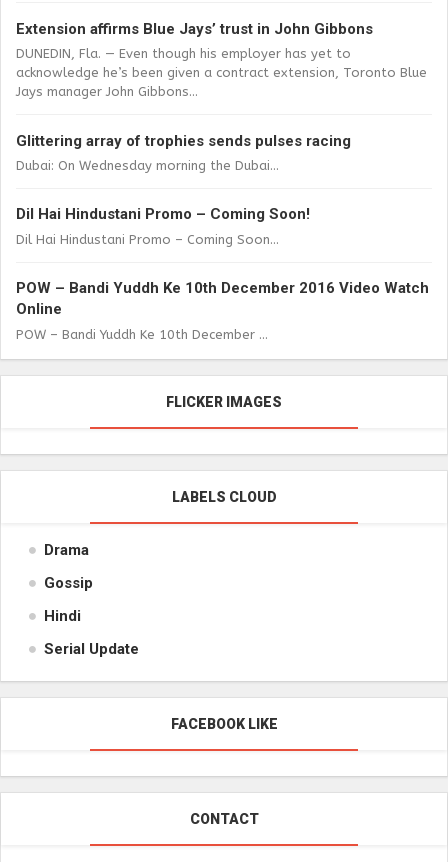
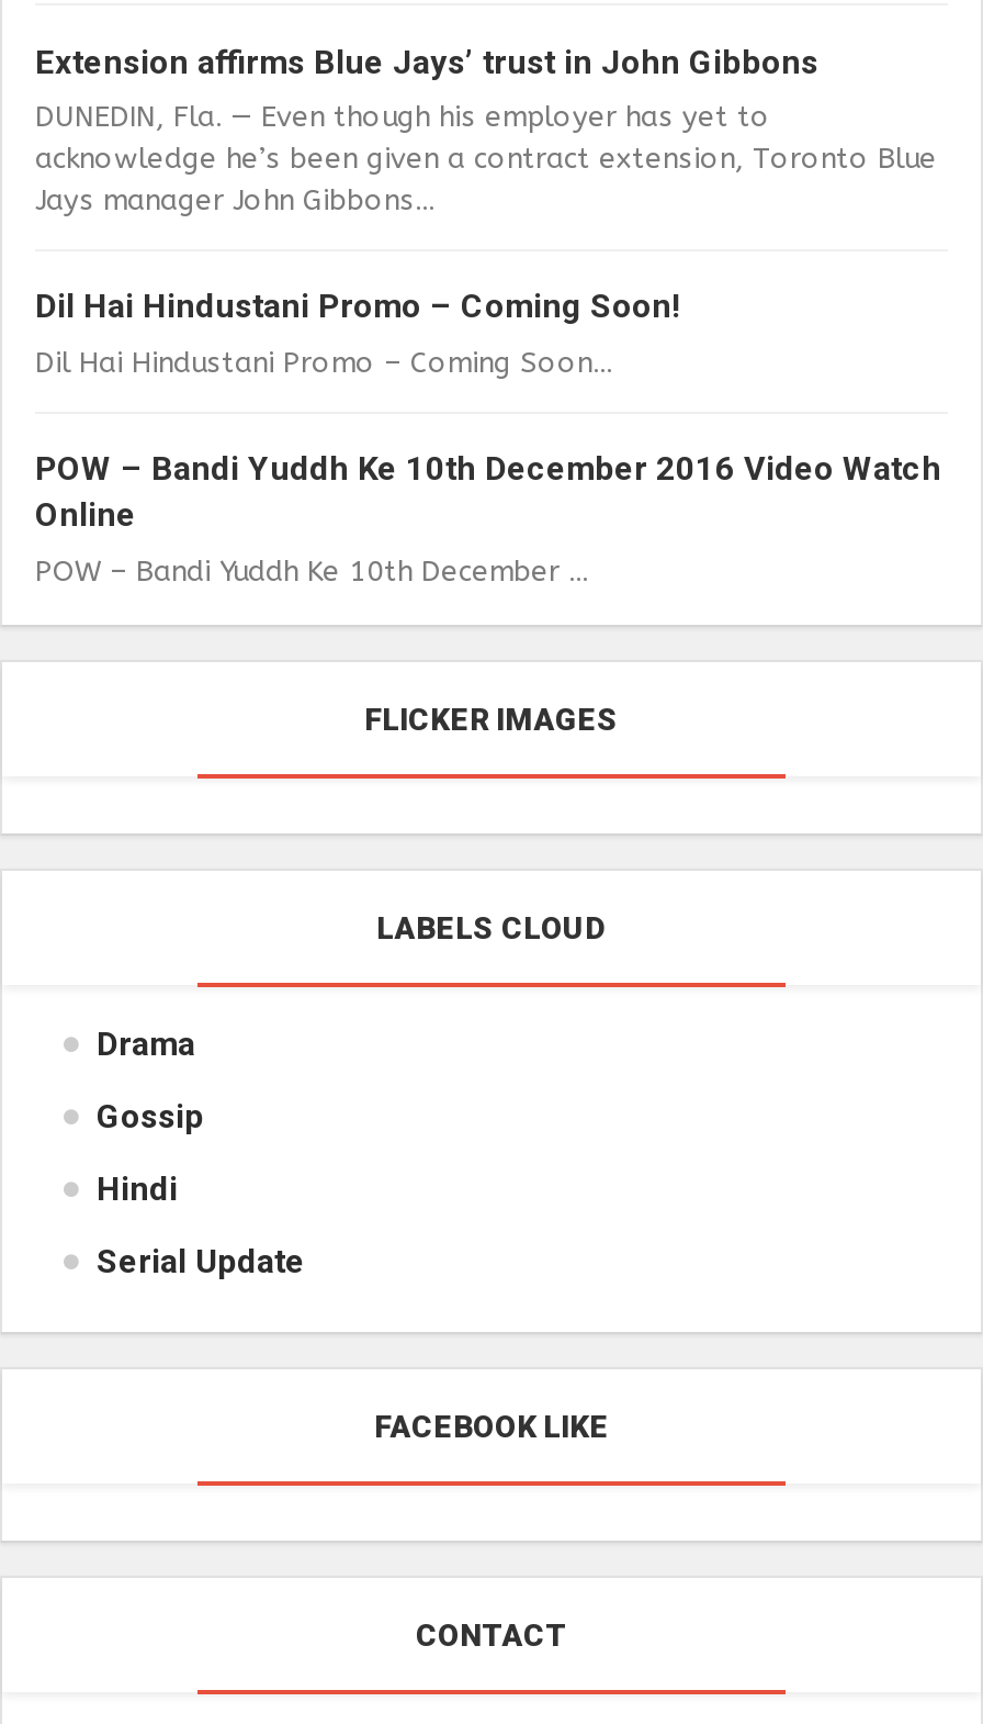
[16,132,351,173] Glittering array of trophies sends pulses racing | Dubai: On Wednesday morning the Dubai... -> none

